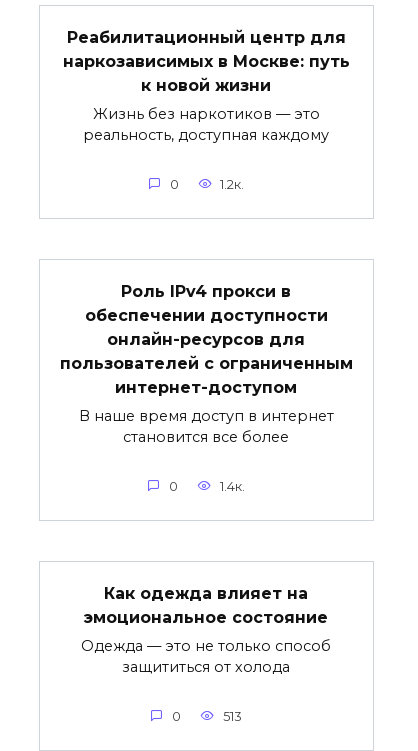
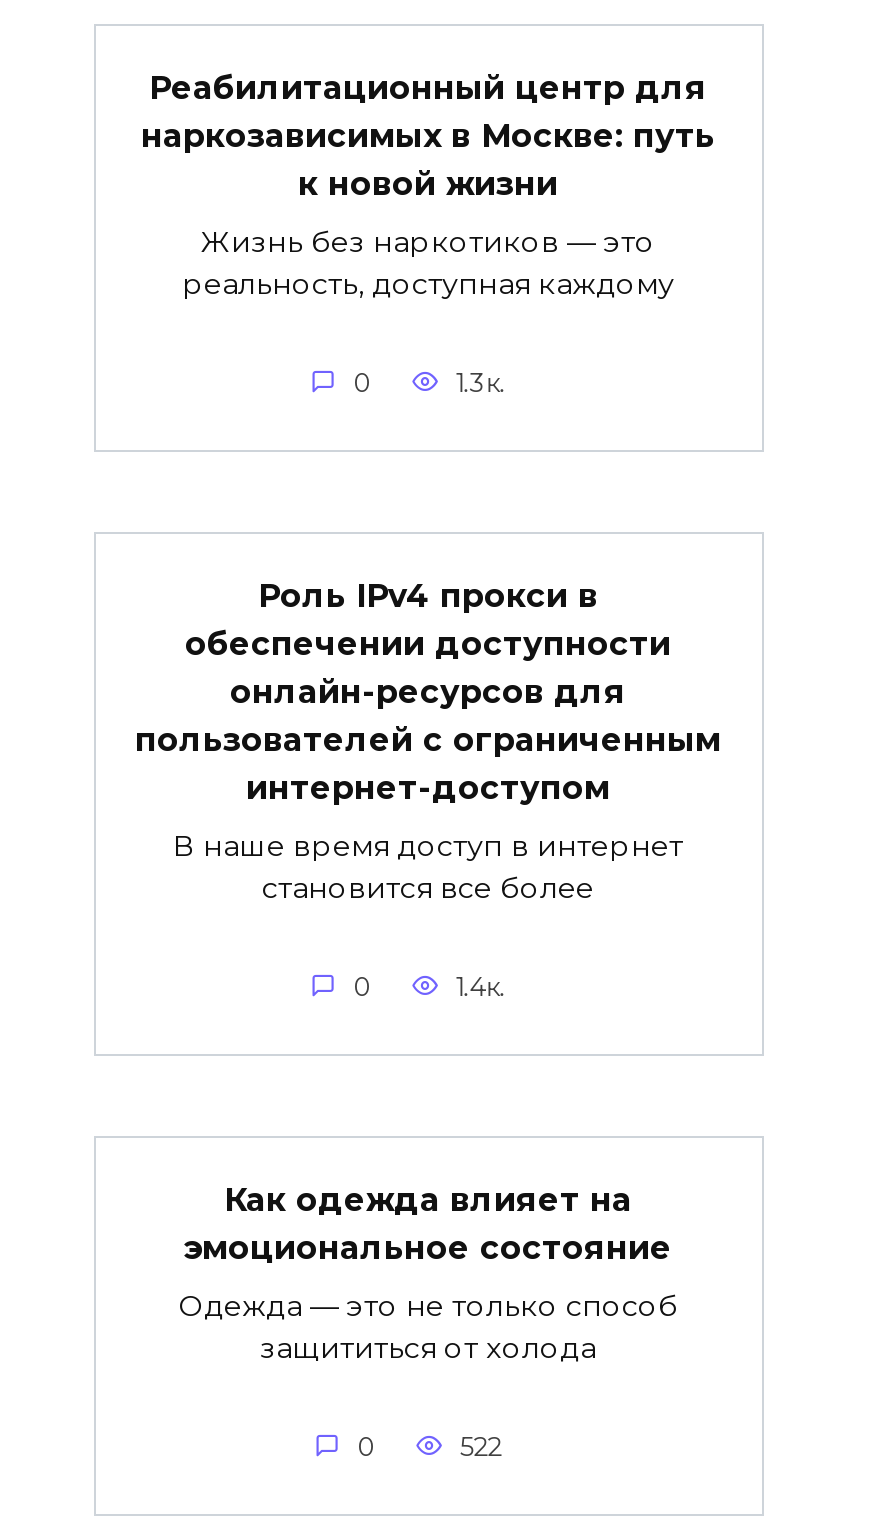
[220,177,244,192] 1.2к. -> [456,368,506,398] 1.3к.
[223,709,242,724] 513 -> [460,1432,502,1462] 522

